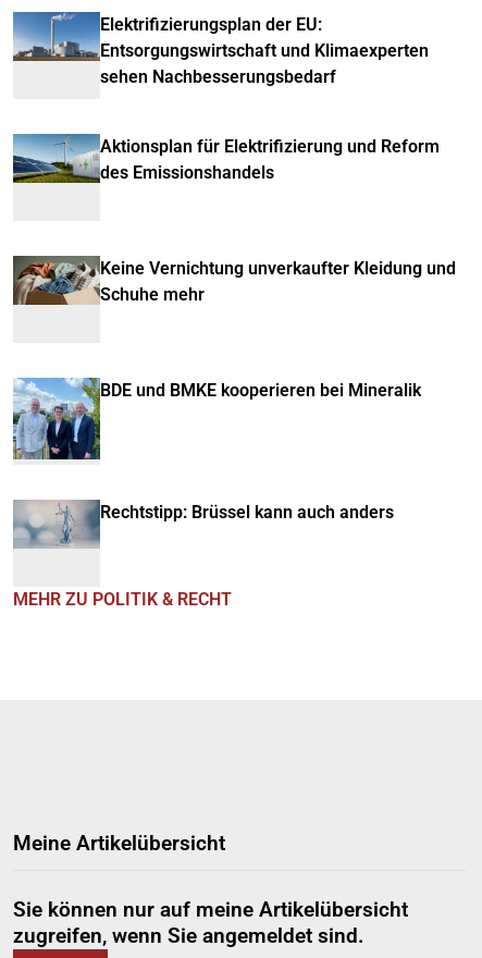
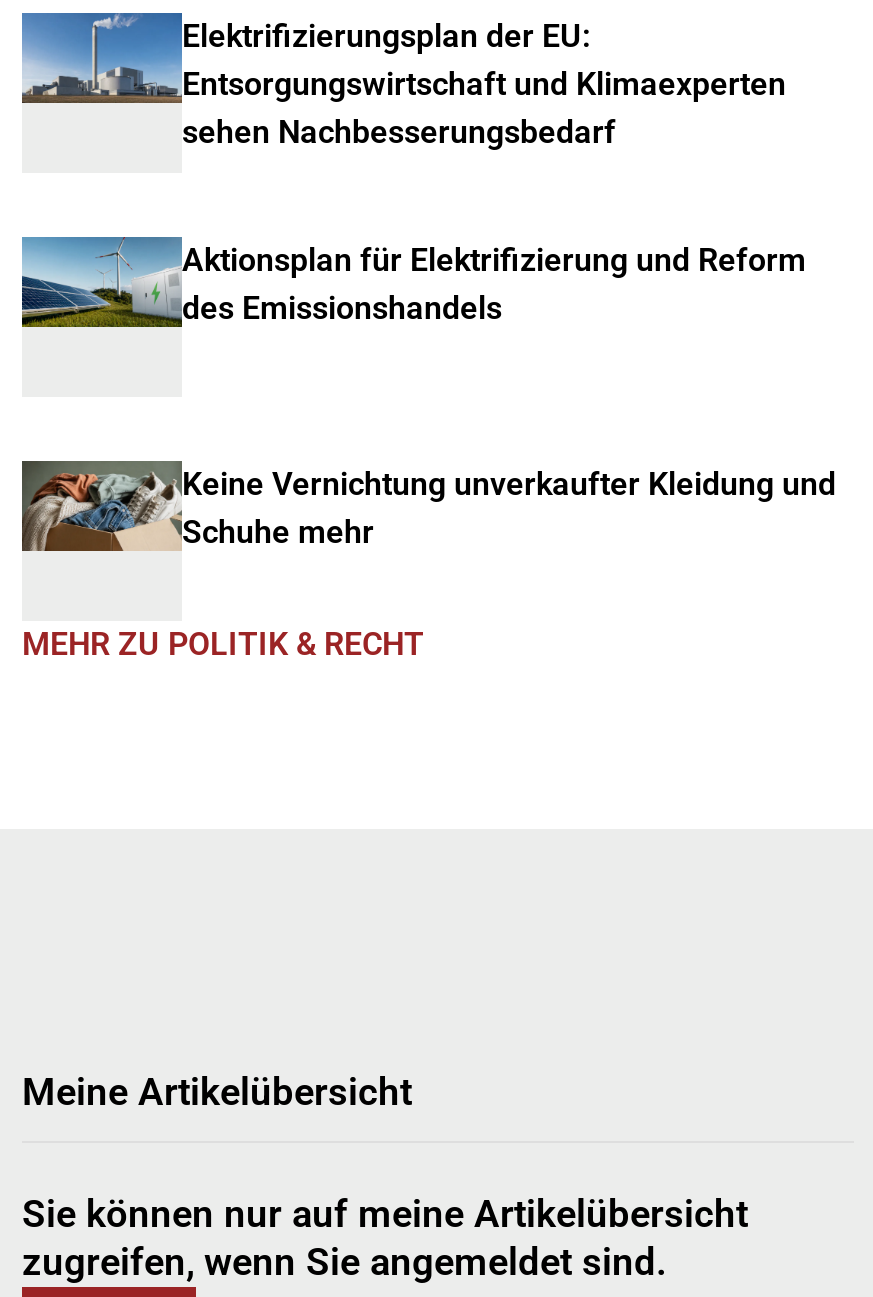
[12,378,421,460] [image] | BDE und BMKE kooperieren bei Mineralik -> none
[13,500,394,549] [image] | Rechtstipp: Brüssel kann auch anders -> none

